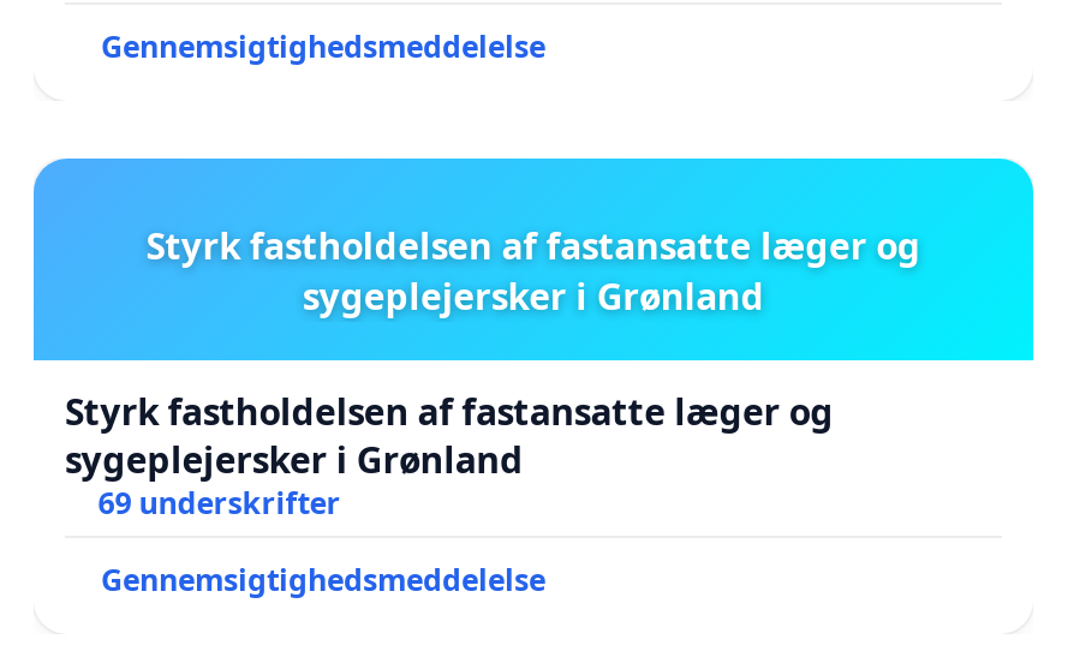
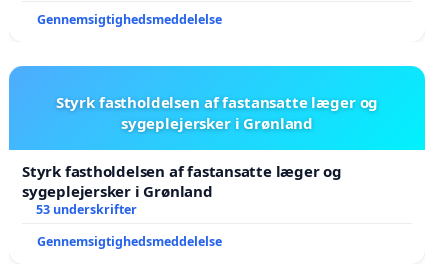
[98,484,341,524] 69 underskrifter -> [36,201,137,218] 53 underskrifter

